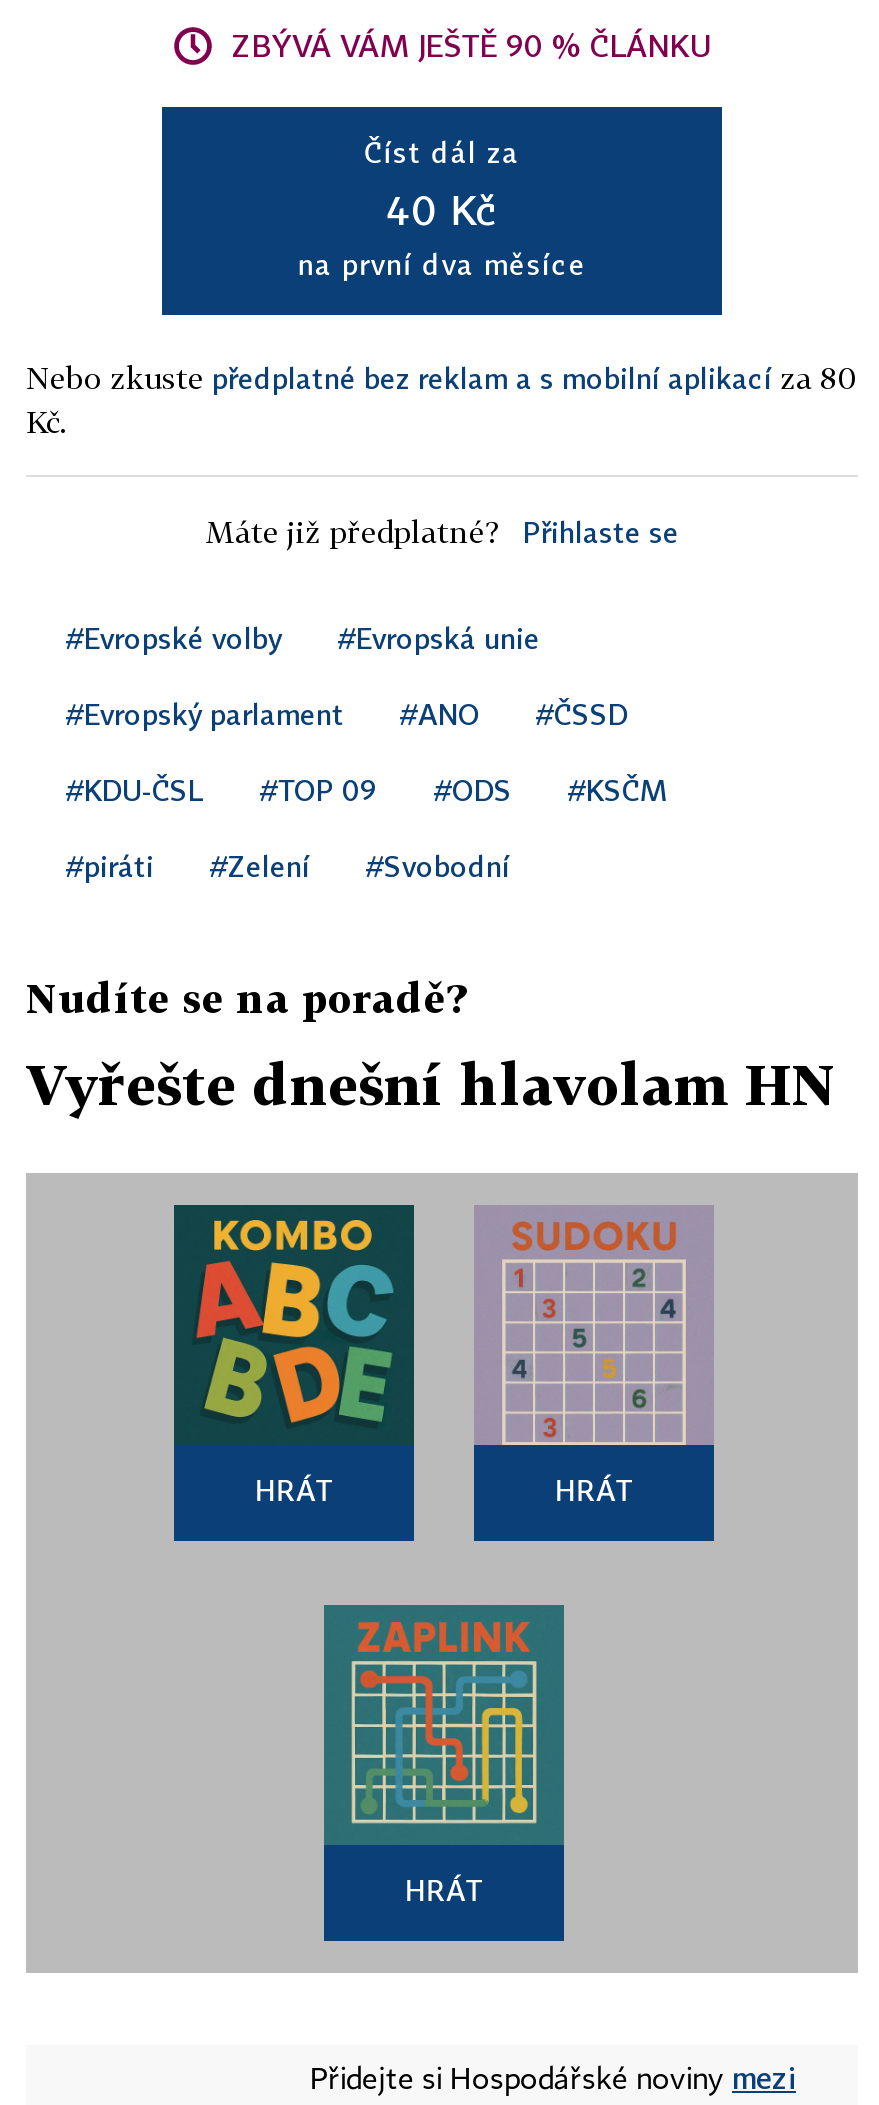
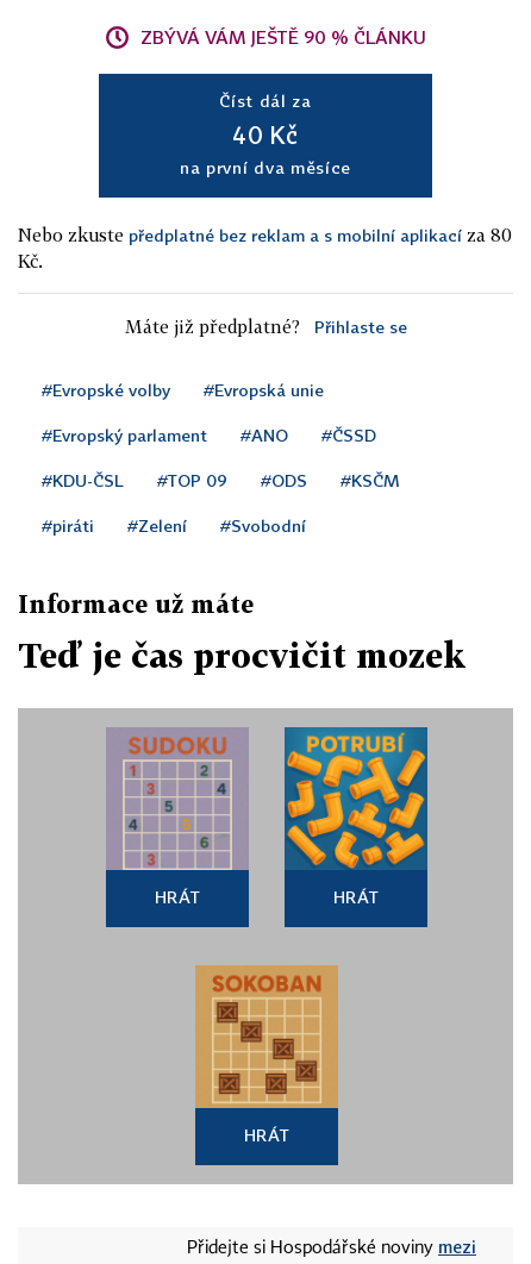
[26,973,466,1021] Nudíte se na poradě? -> [18,589,254,618] Informace už máte
[26,1051,836,1117] Vyřešte dnešní hlavolam HN -> [18,636,466,675] Teď je čas procvičit mozek
[172,1203,416,1445] [image] -> [106,727,249,871] [image]
[476,1207,712,1447] [image] -> [285,727,427,870] [image]
[322,1603,566,1845] [image] -> [195,965,338,1109] [image]

